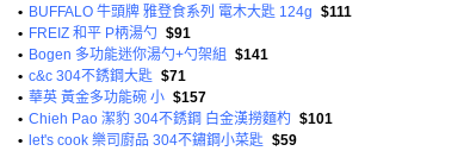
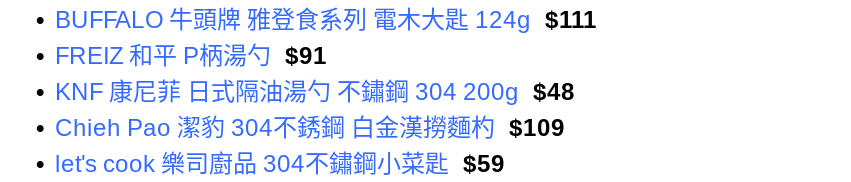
[17,46,333,127] • Bogen 多功能迷你湯勺+勺架組 $141 | • c&c 304不銹鋼大匙 $71 | • 華英 黃金多功能碗 小 $157 | • Chieh Pao 潔豹 304不銹鋼 白金漢撈麵杓 $101 -> [36,77,575,141] • KNF 康尼菲 日式隔油湯勺 不鏽鋼 304 200g $48 | • Chieh Pao 潔豹 304不銹鋼 白金漢撈麵杓 $109

